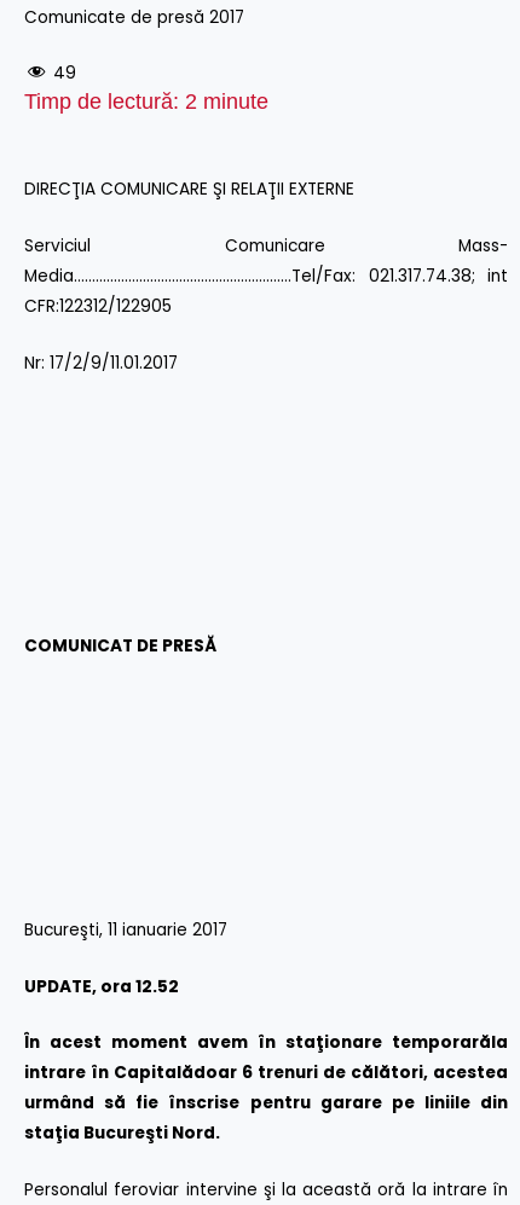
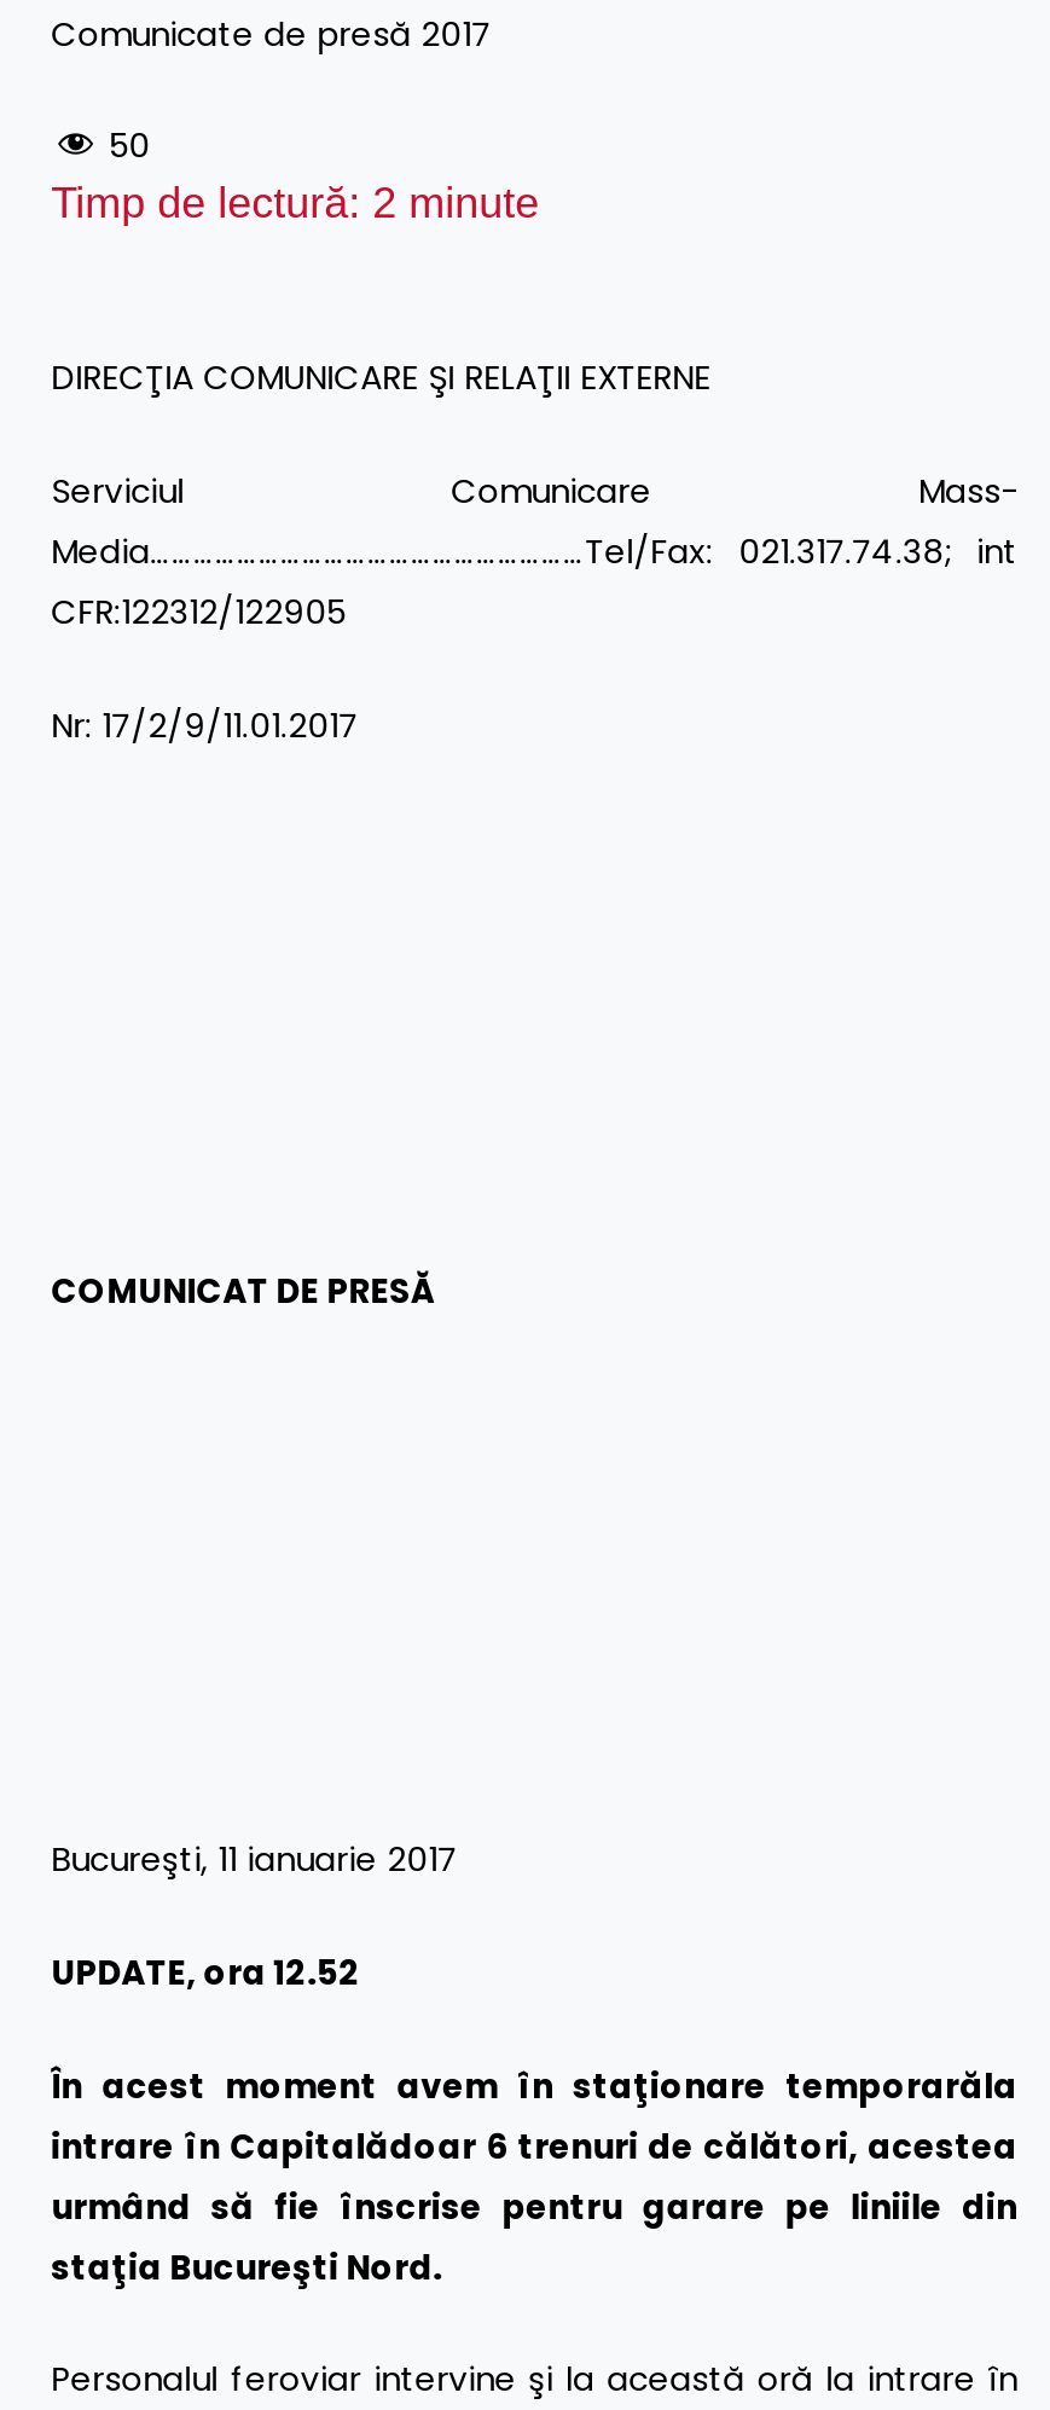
[53,62,76,85] 49 -> [109,123,150,169] 50

